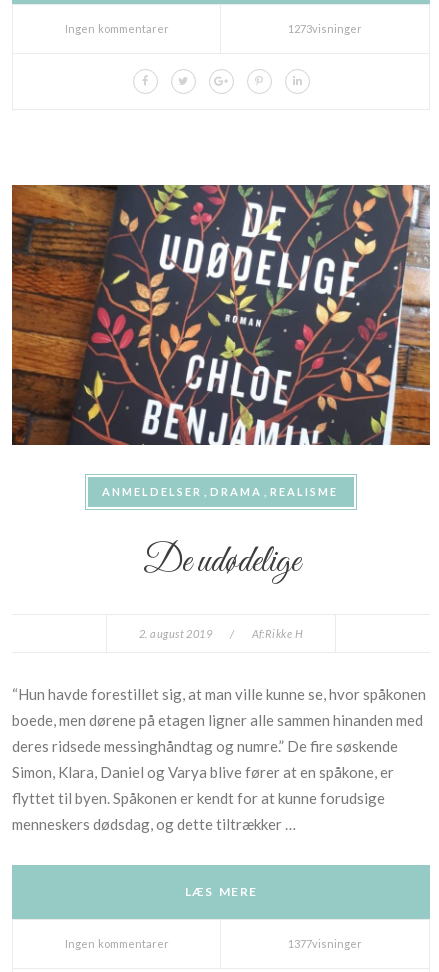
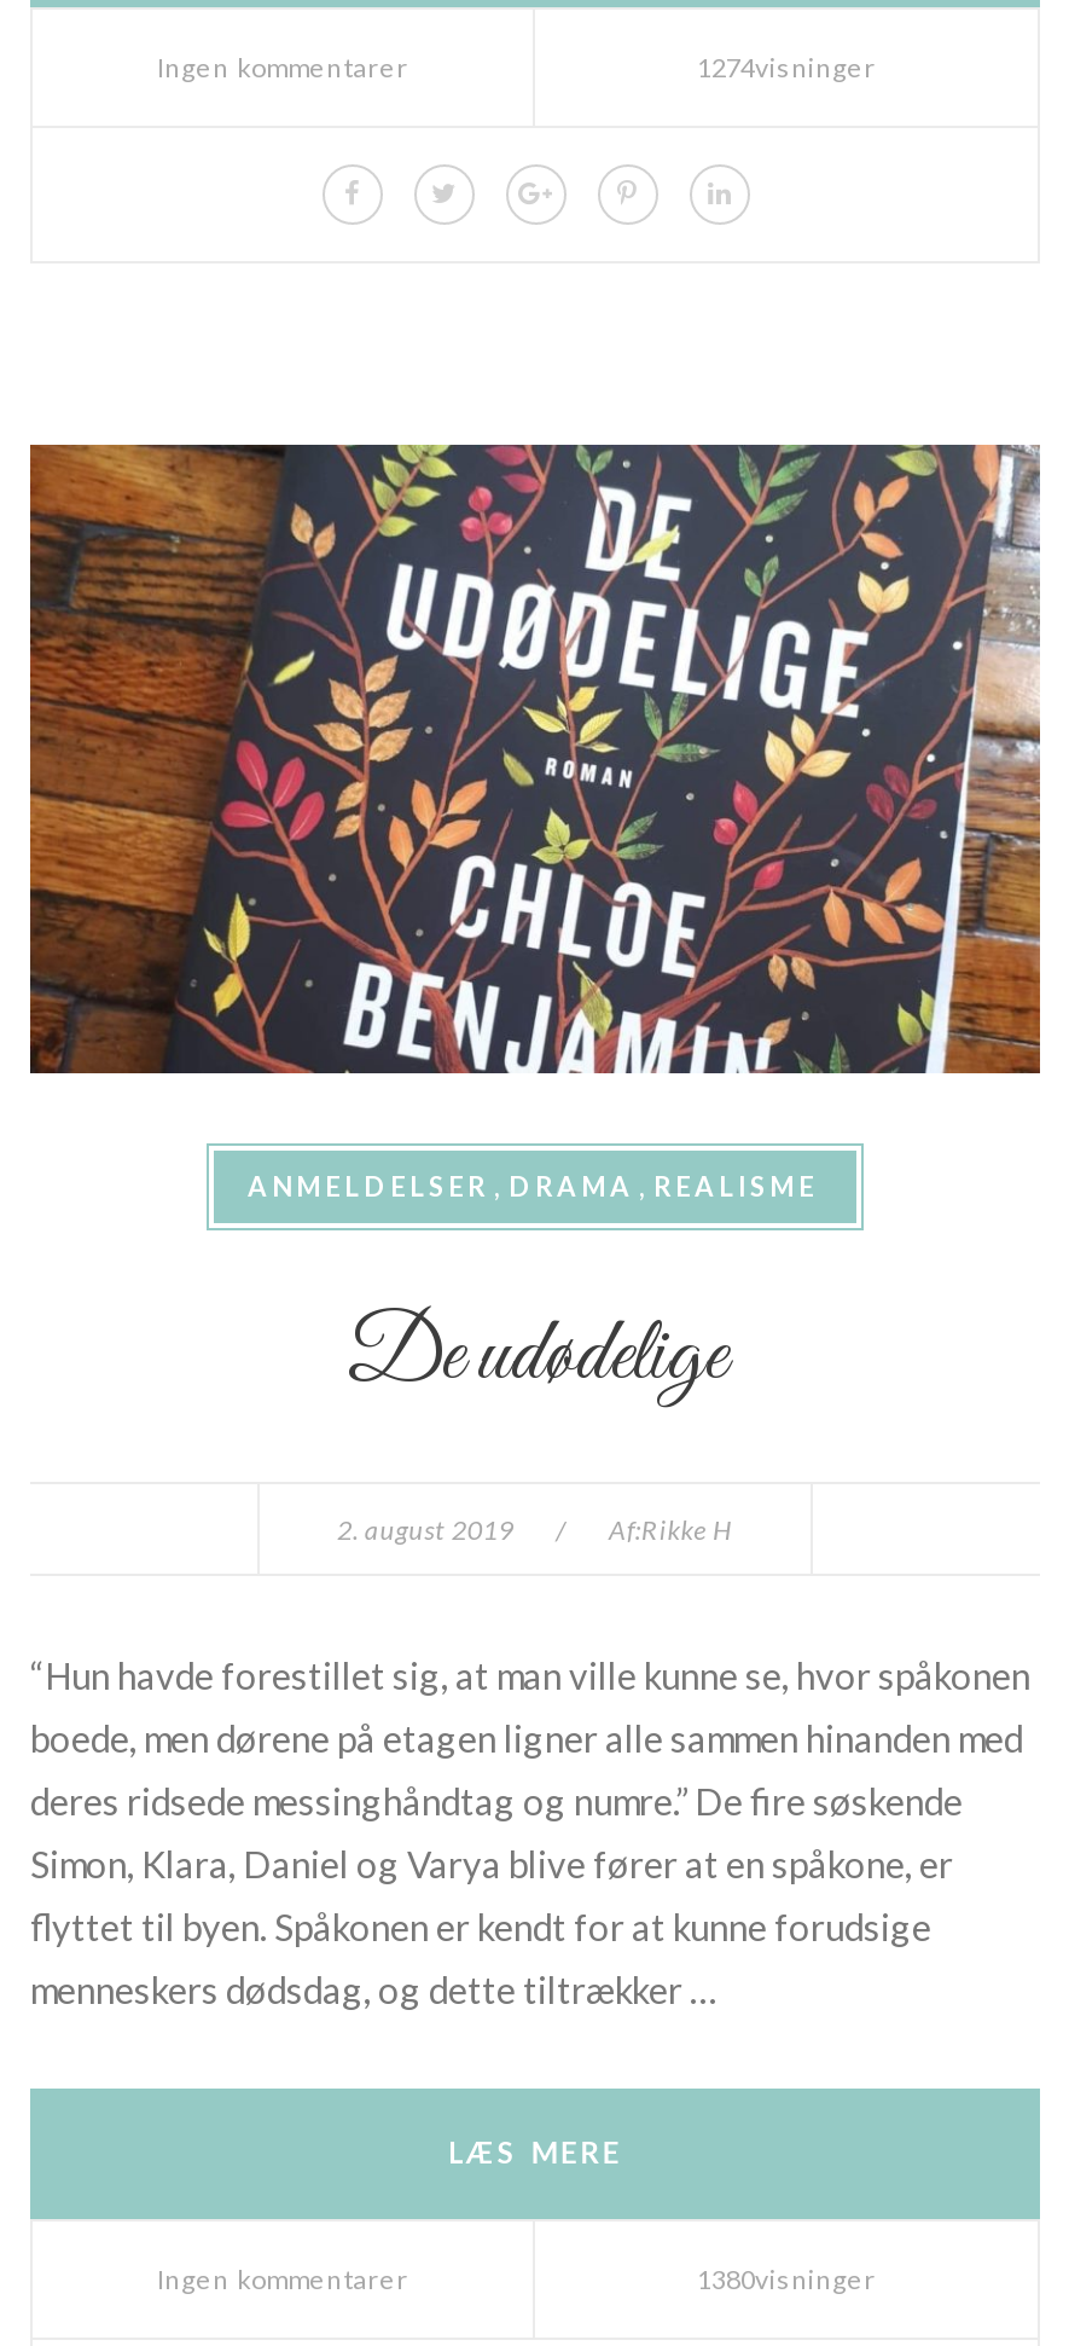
[288,22,362,35] 1273visninger -> [697,51,876,83] 1274visninger
[288,937,362,950] 1377visninger -> [697,2262,876,2294] 1380visninger

